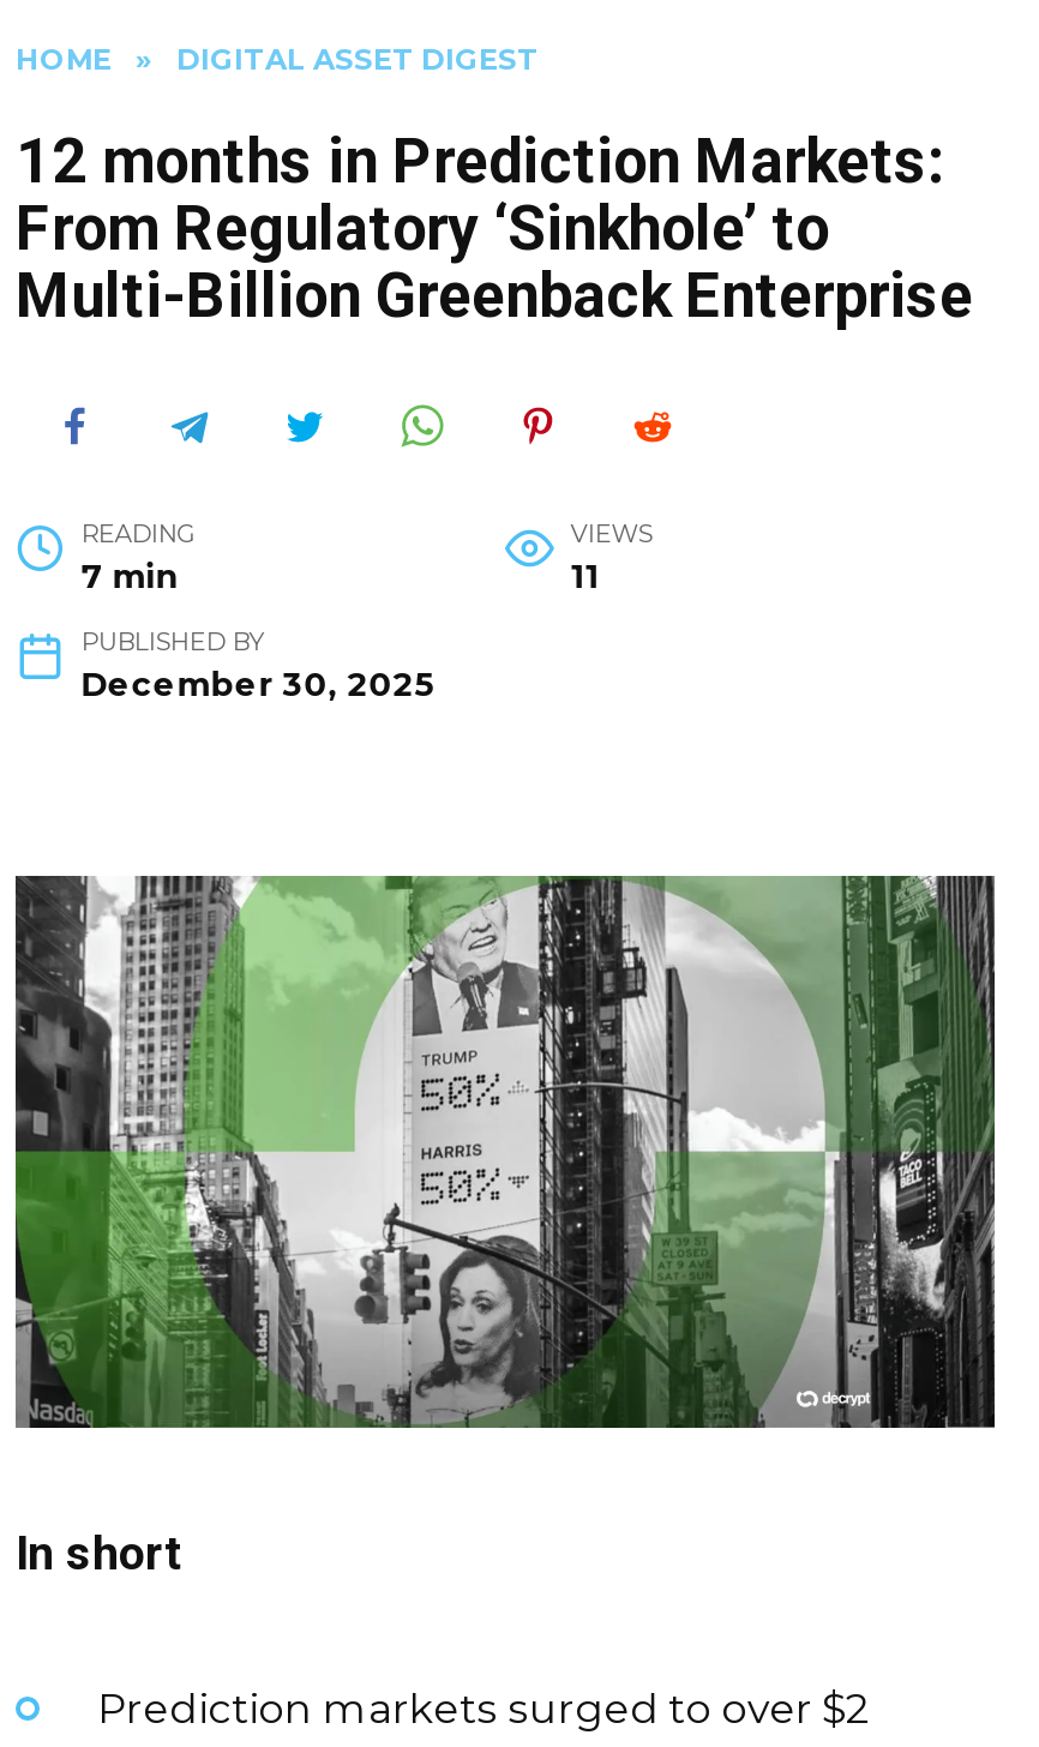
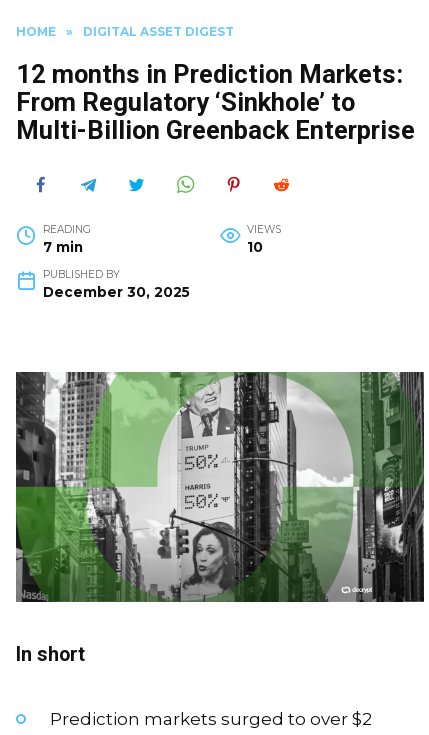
[570,558,599,596] 11 -> [247,239,263,255] 10

